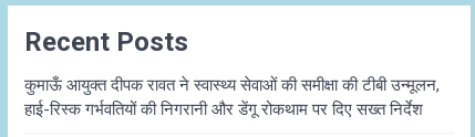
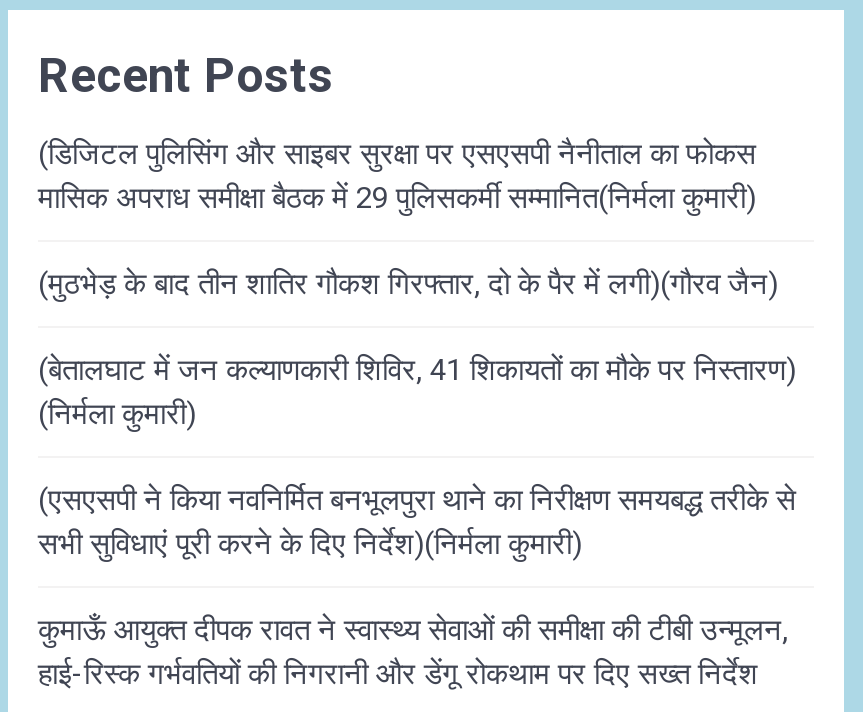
none -> [38,136,796,562] (डिजिटल पुलिसिंग और साइबर सुरक्षा पर एसएसपी नैनीताल का फोकस | मासिक अपराध समीक्षा बैठक में 29 पुलिसकर्मी सम्मानित(निर्मला कुमारी) | (मुठभेड़ के बाद तीन शातिर गौकश गिरफ्तार, दो के पैर में लगी)(गौरव जैन) | (बेतालघाट में जन कल्याणकारी शिविर, 41 शिकायतों का मौके पर निस्तारण) | (निर्मला कुमारी) | (एसएसपी ने किया नवनिर्मित बनभूलपुरा थाने का निरीक्षण समयबद्ध तरीके से | सभी सुविधाएं पूरी करने के दिए निर्देश)(निर्मला कुमारी)

